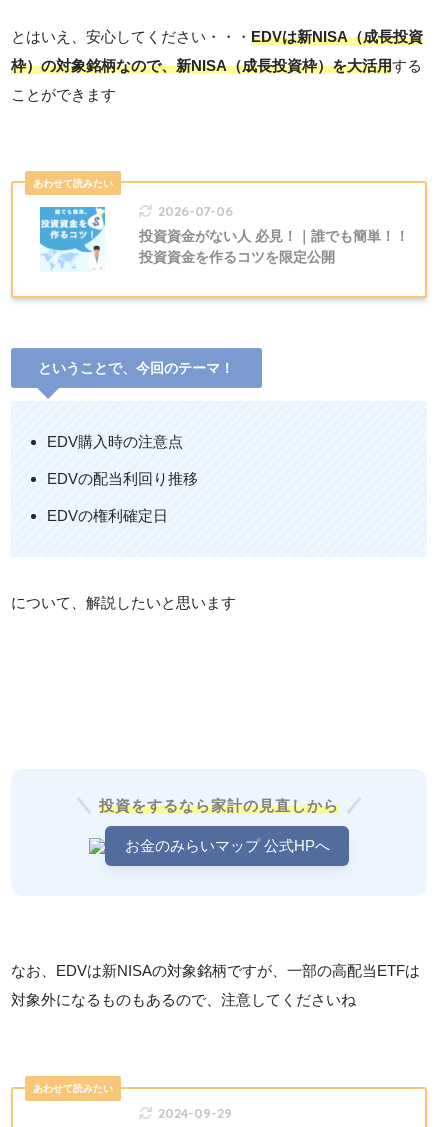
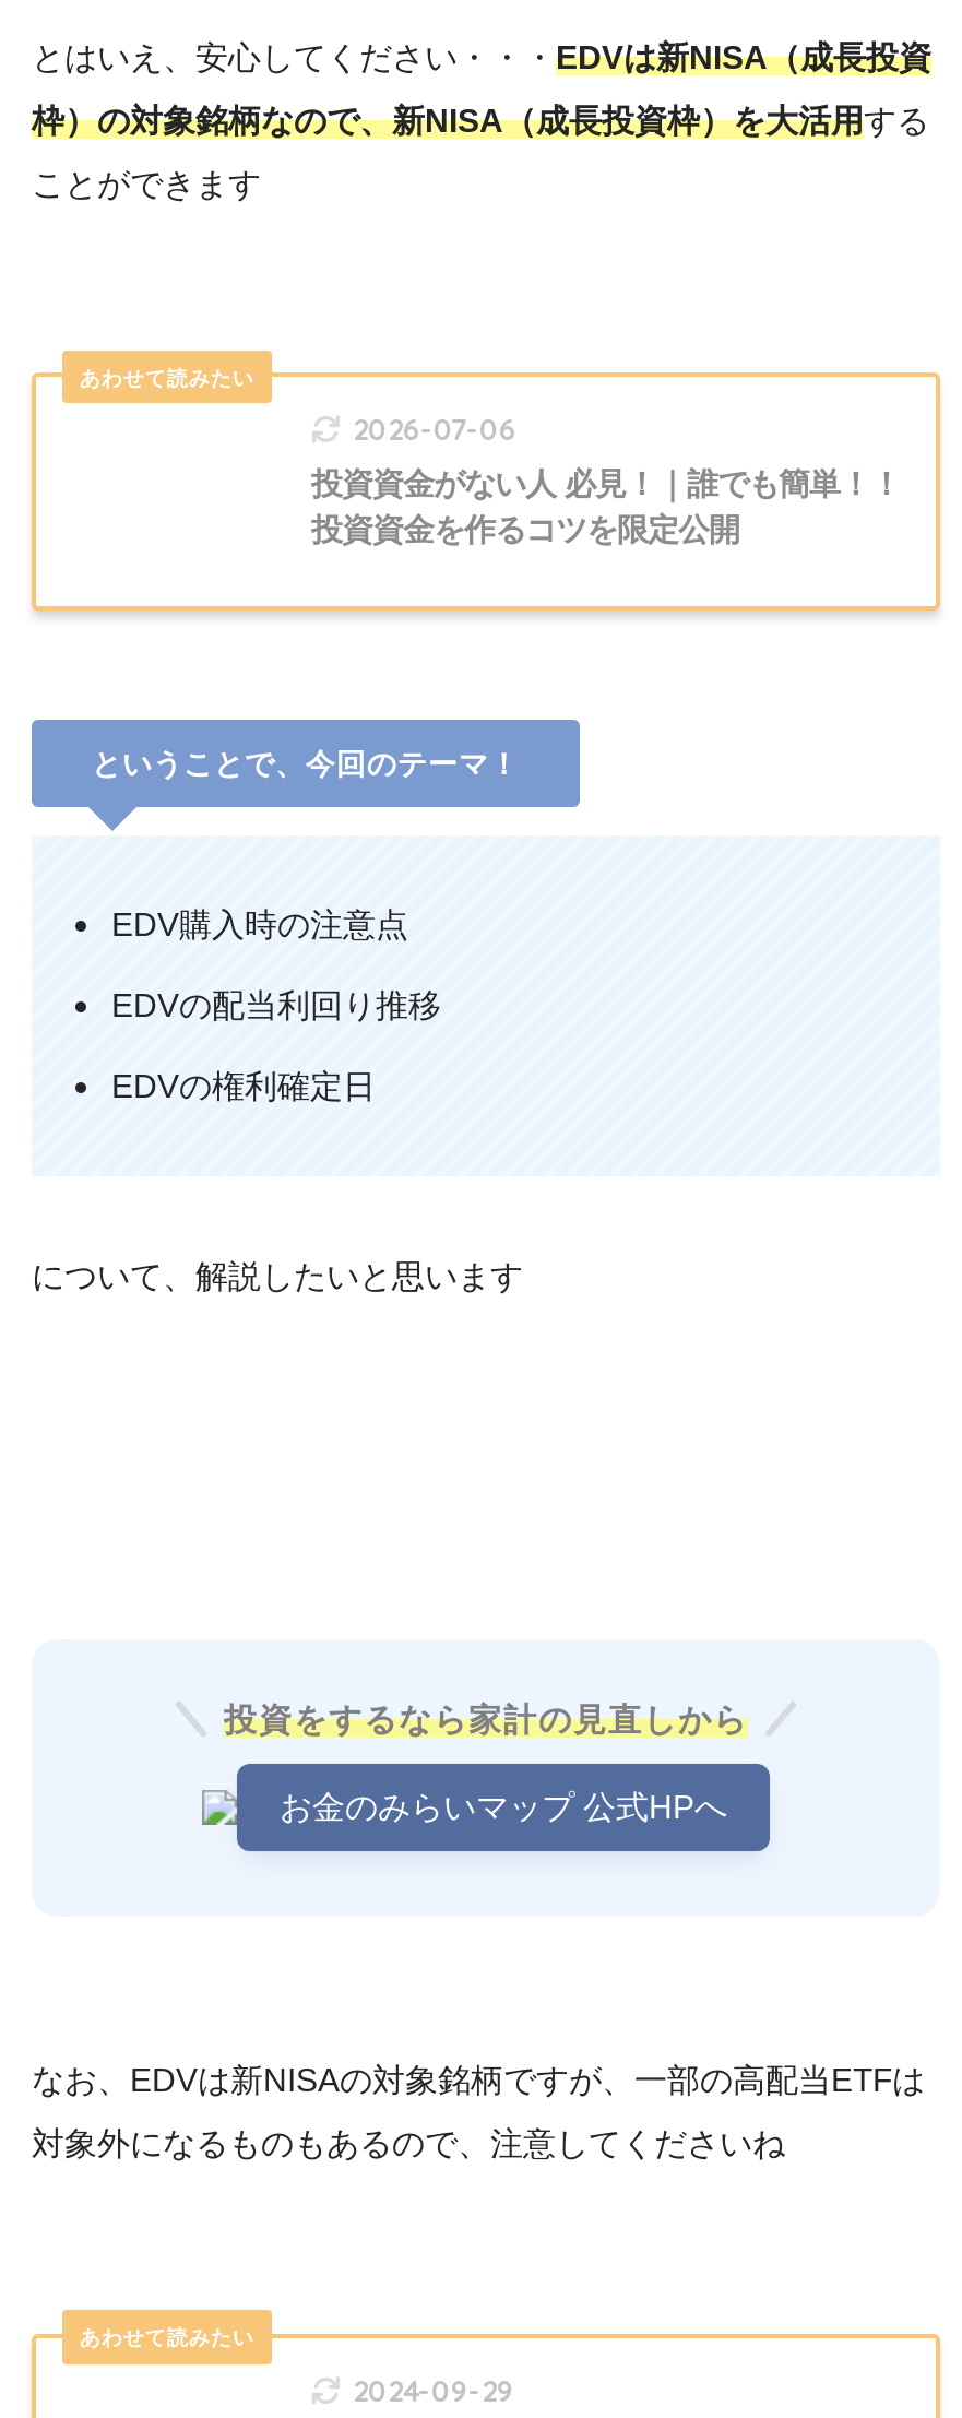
[39,206,106,272] [image] -> none

